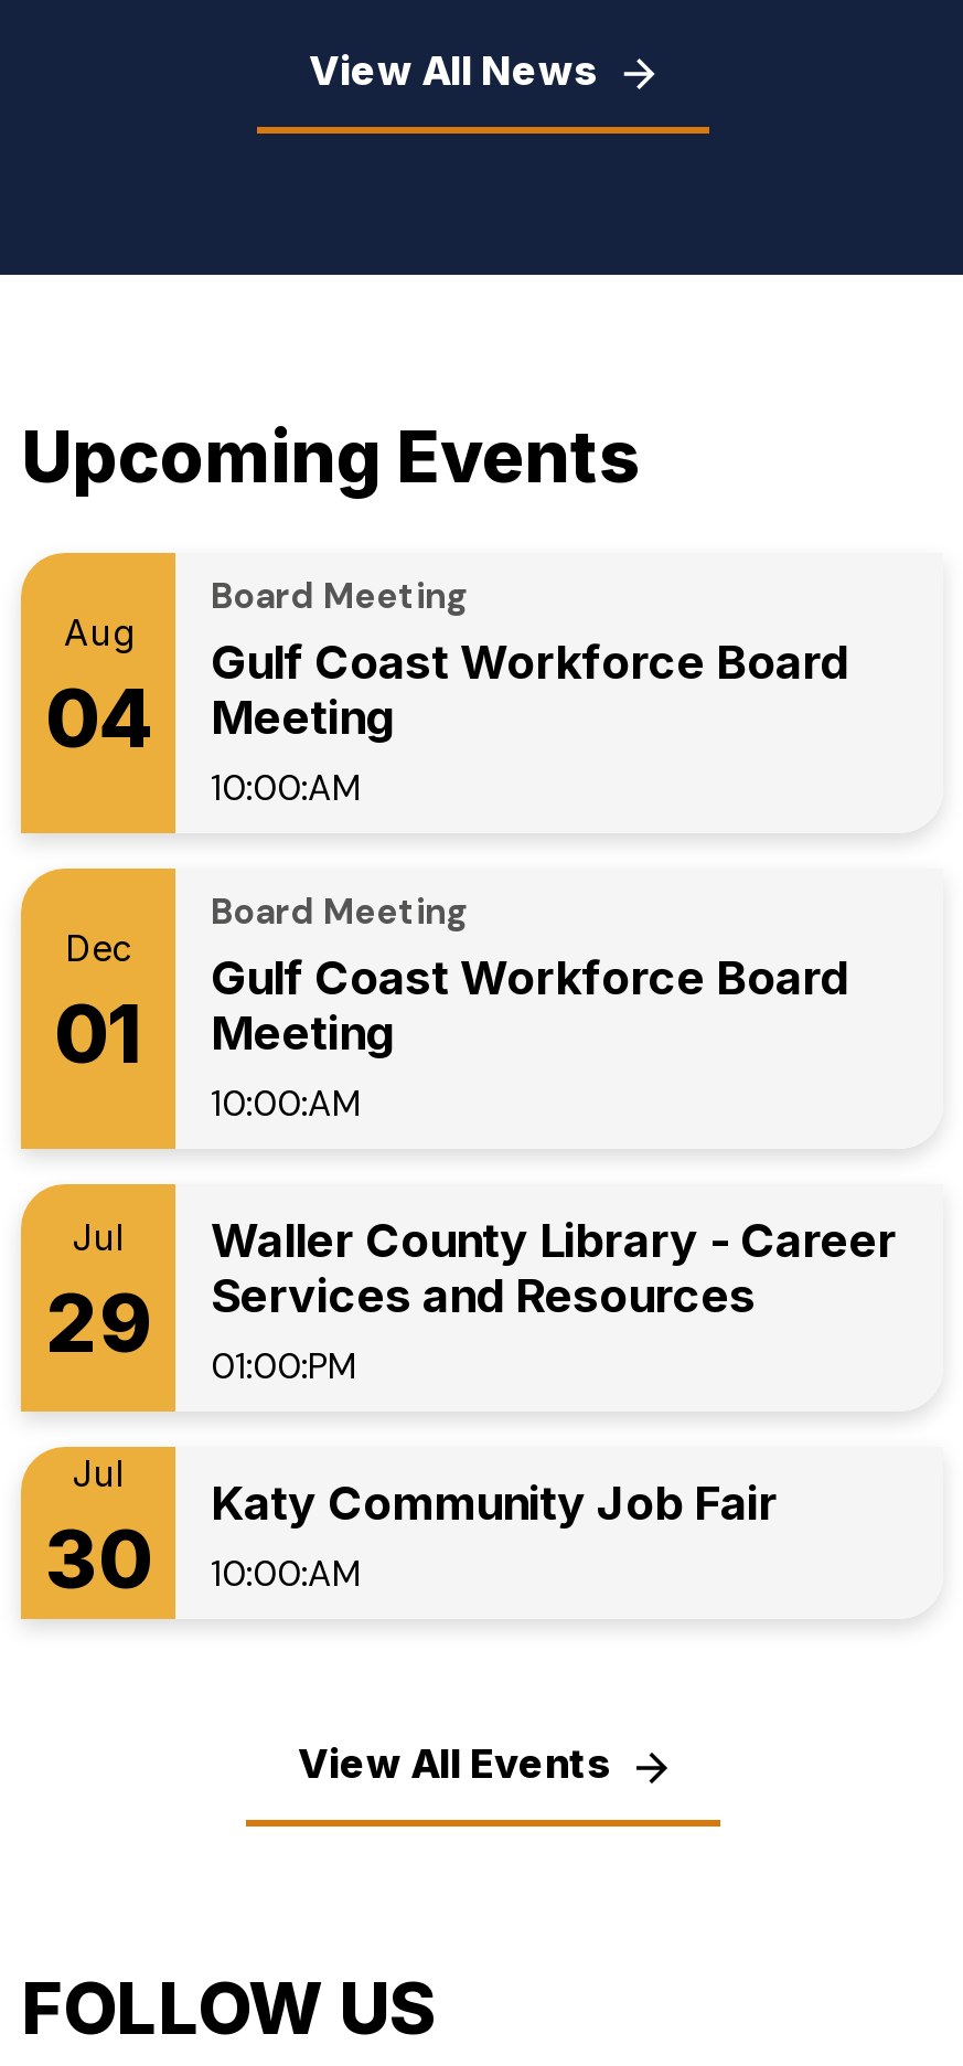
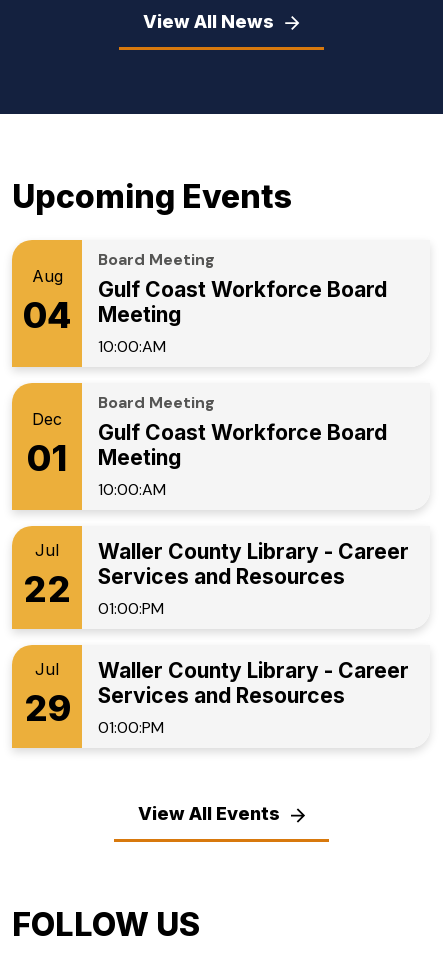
[46,1268,756,1389] 29 Services and Resources 01:00:PM -> [23,564,345,619] 22 Services and Resources 01:00:PM
[211,1476,778,1597] Katy Community Job Fair | 10:00:AM -> [98,658,409,738] Waller County Library - Career | Services and Resources | 01:00:PM
[45,1511,151,1608] 30 -> [23,686,70,730] 29

